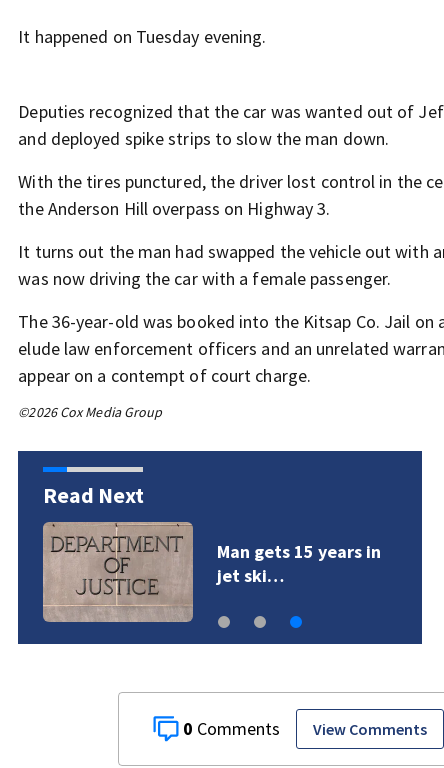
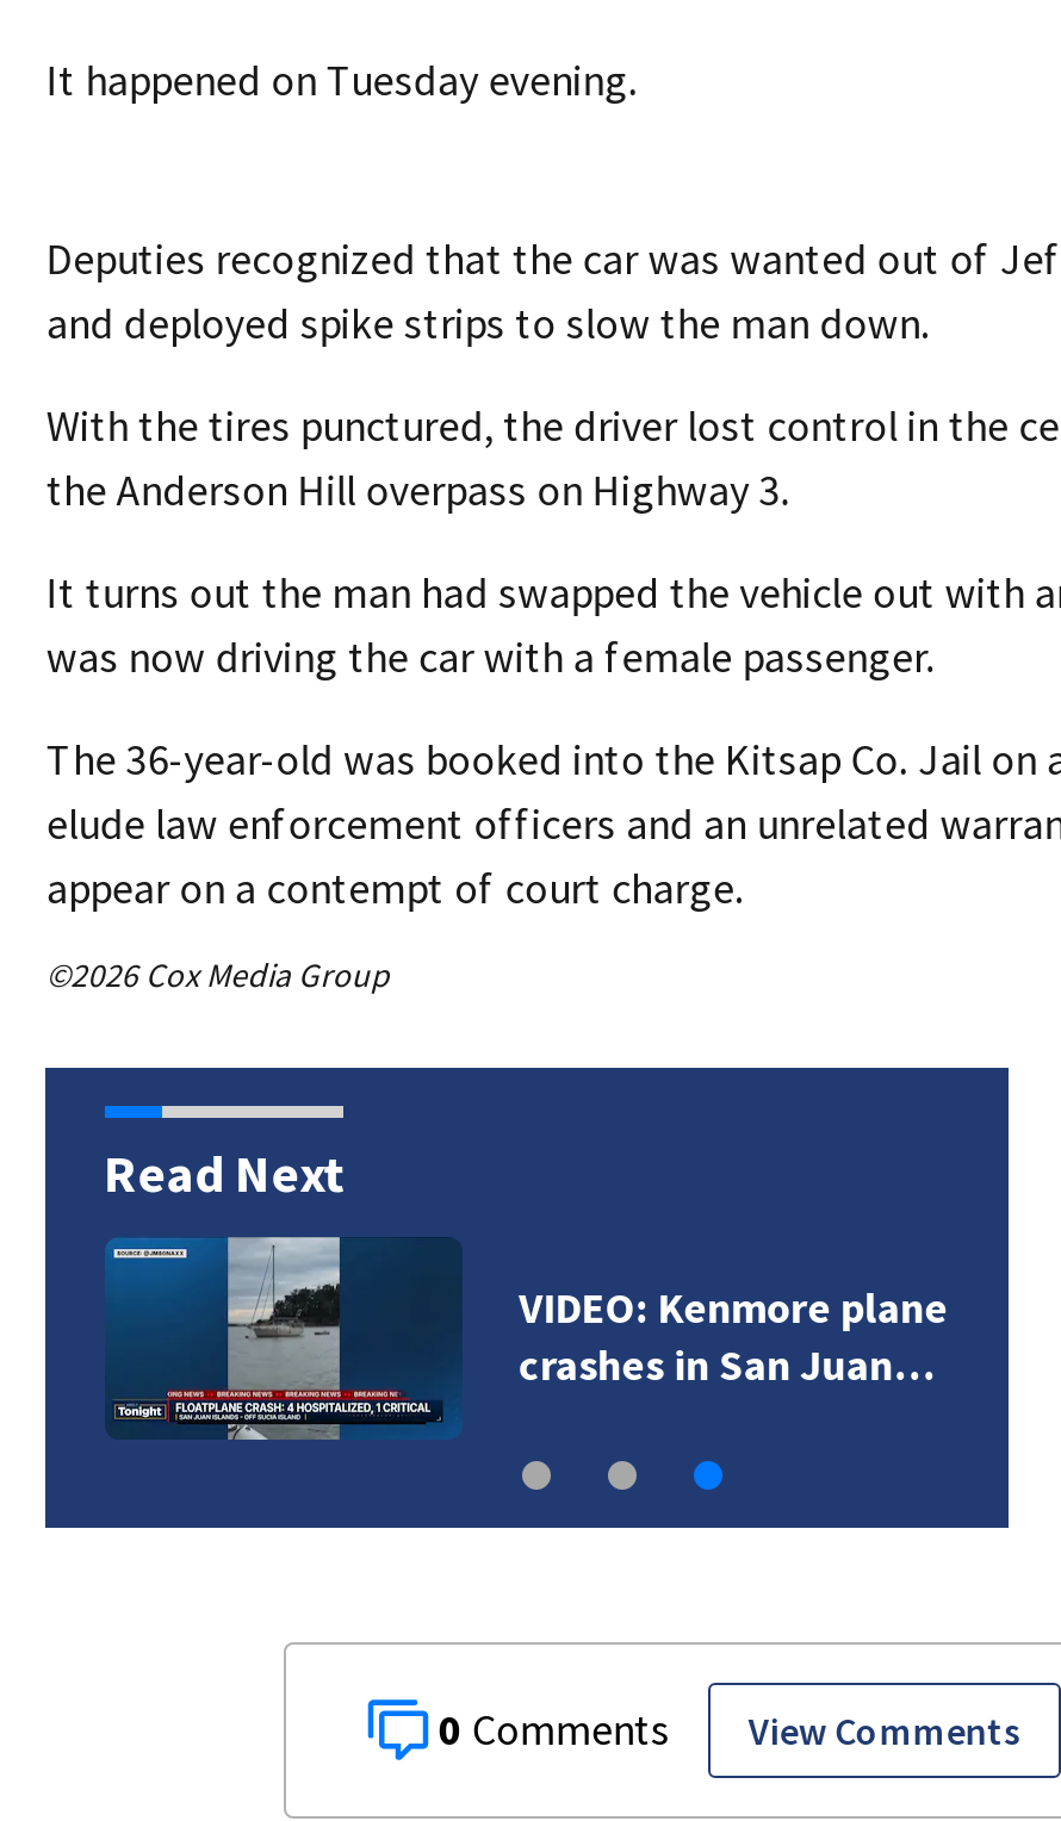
[42,521,381,623] [image] | Man gets 15 years in | jet ski… -> [105,1237,948,1475] [image] | VIDEO: Kenmore plane | crashes in San Juan…

